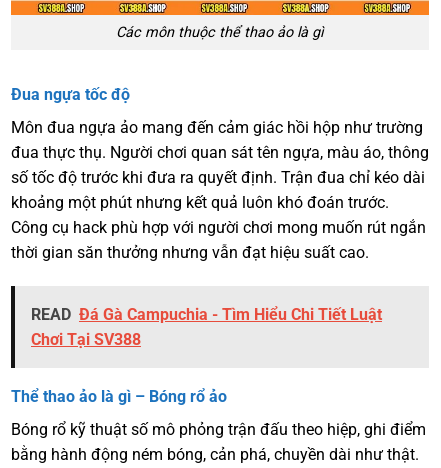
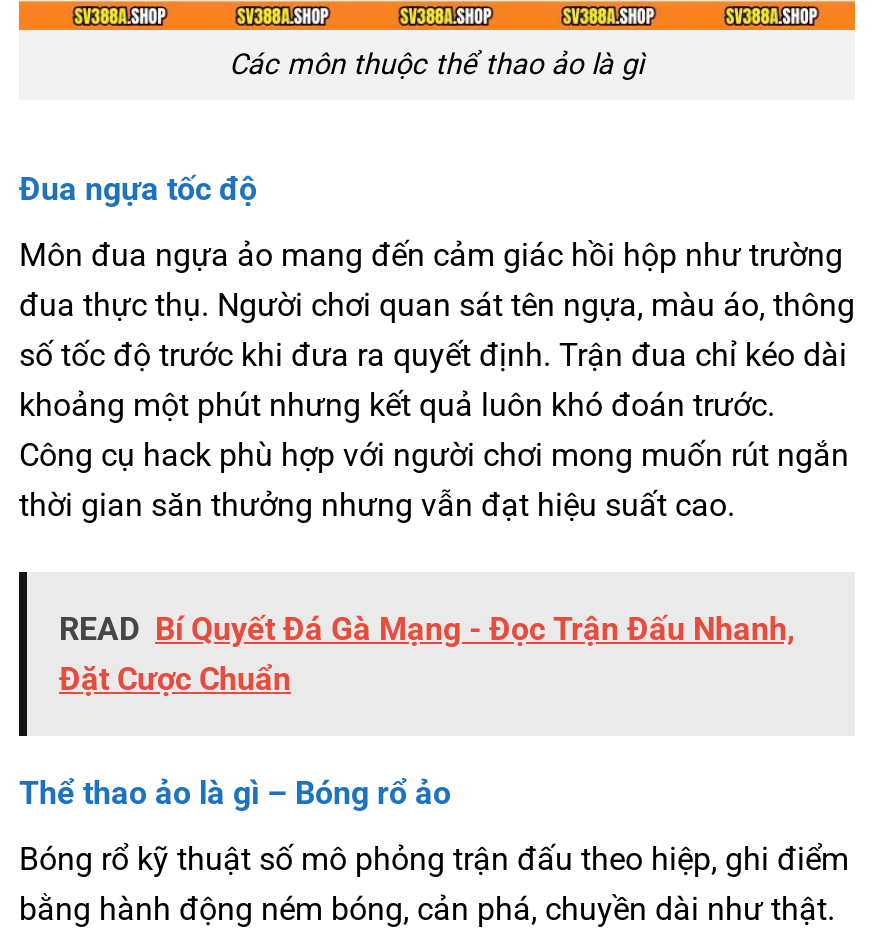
[31,305,382,349] READ Đá Gà Campuchia - Tìm Hiểu Chi Tiết Luật | Chơi Tại SV388 -> [59,610,795,698] READ Bí Quyết Đá Gà Mạng - Đọc Trận Đấu Nhanh, | Đặt Cược Chuẩn

